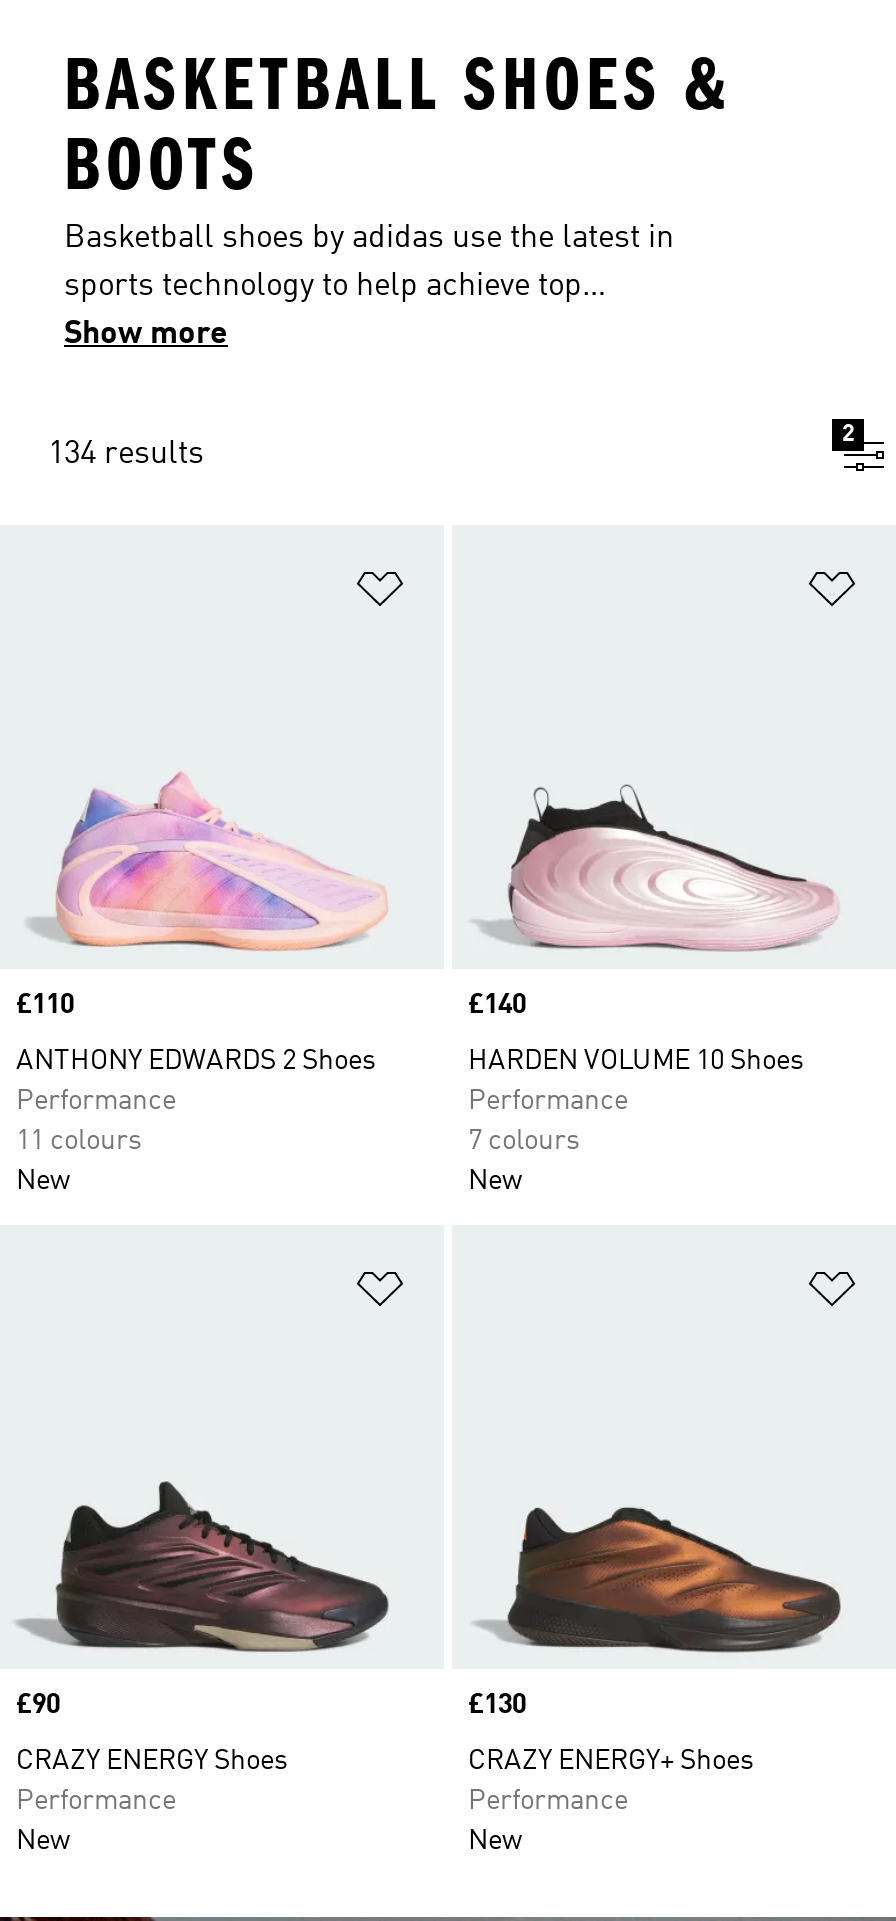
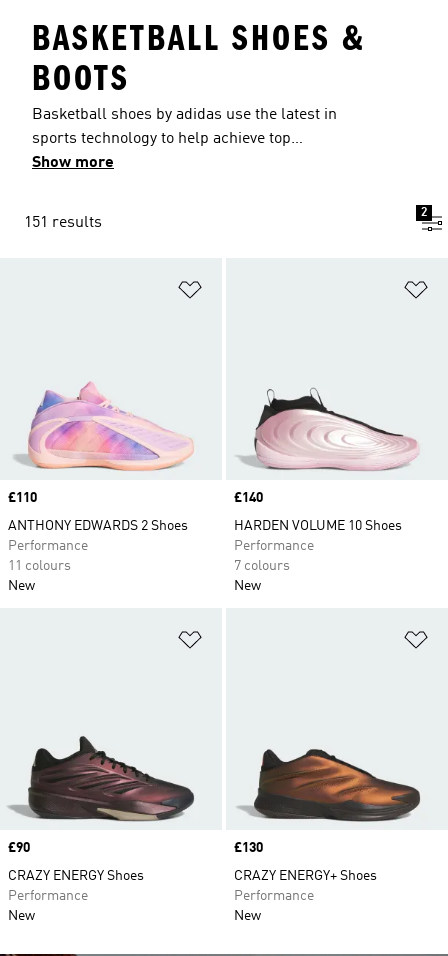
[48,439,204,471] 134 results -> [24,215,102,231] 151 results

